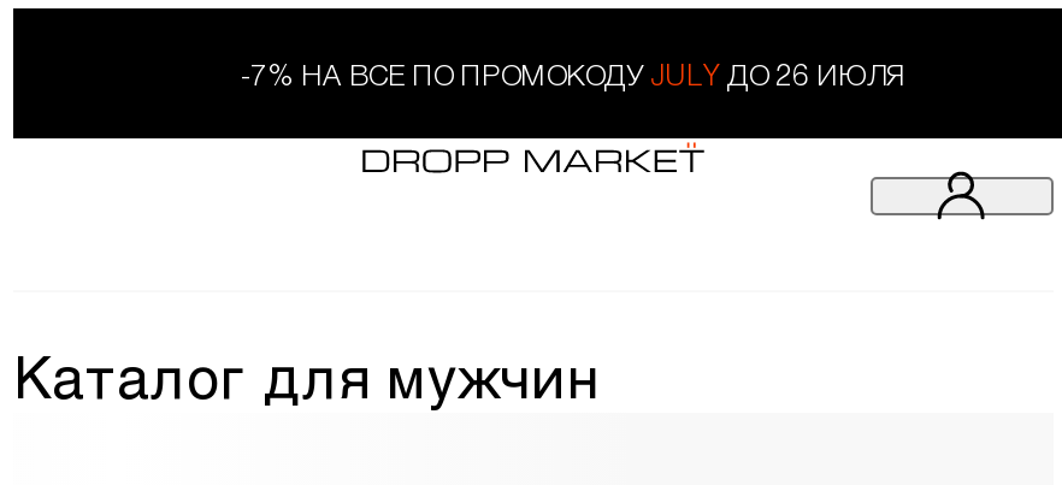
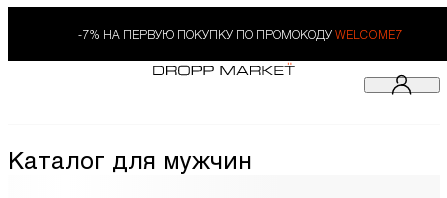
[241,57,903,90] -7% НА ВСЕ ПО ПРОМОКОДУ JULY ДО 26 ИЮЛЯ -> [78,27,402,41] -7% НА ПЕРВУЮ ПОКУПКУ ПО ПРОМОКОДУ WELCOME7

